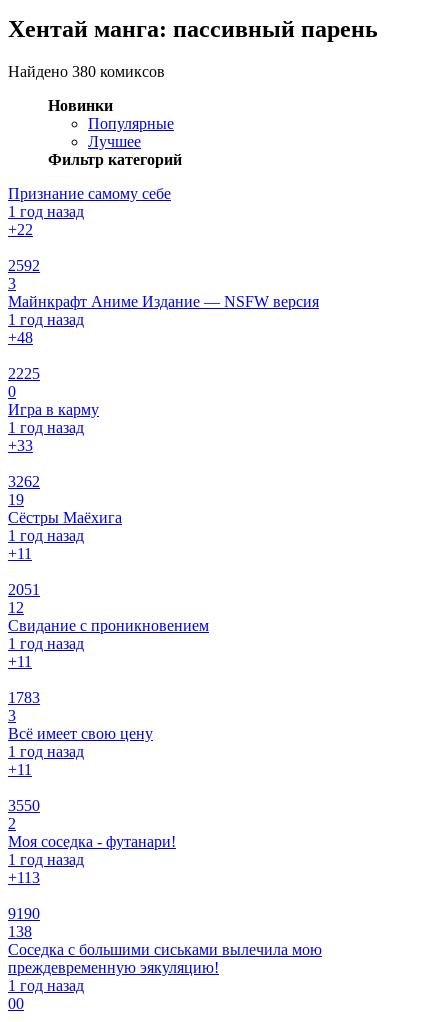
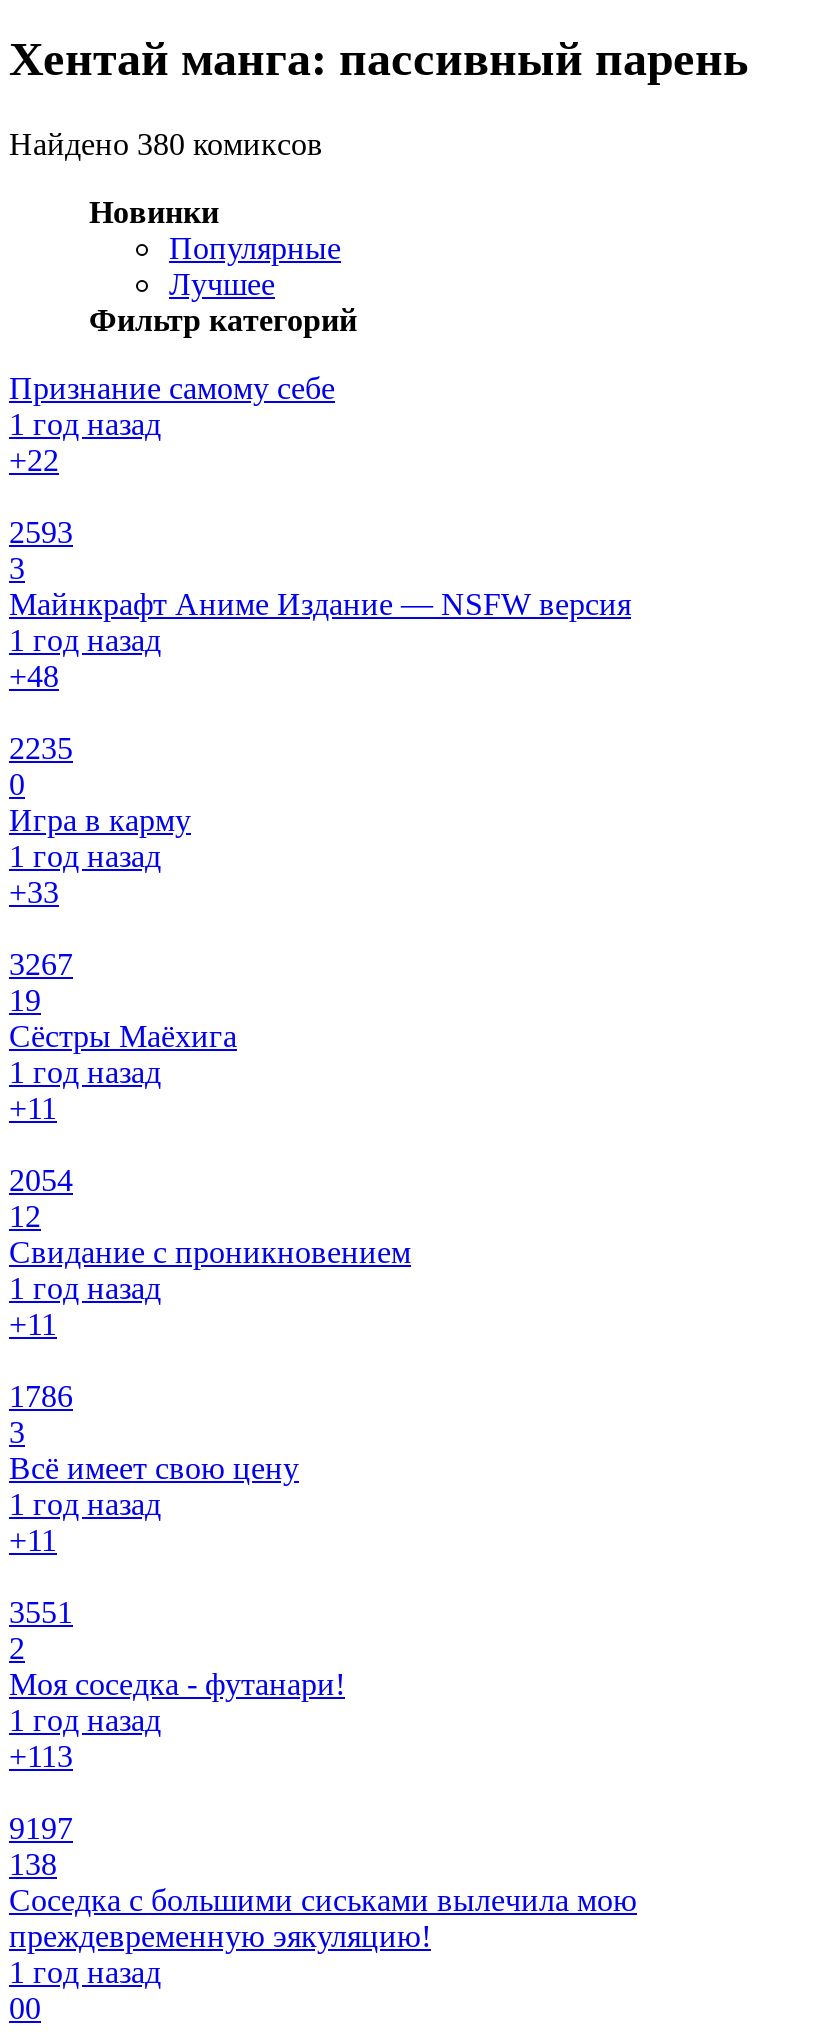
[8,257,40,274] 2592 -> [9,515,73,549] 2593
[8,365,40,382] 2225 -> [9,731,73,765] 2235
[8,473,40,490] 3262 -> [9,947,73,981] 3267
[8,581,40,598] 2051 -> [9,1163,73,1197] 2054
[8,689,40,706] 1783 -> [9,1379,73,1413] 1786
[8,797,40,814] 3550 -> [9,1595,73,1629] 3551
[8,905,40,922] 9190 -> [9,1811,73,1845] 9197

